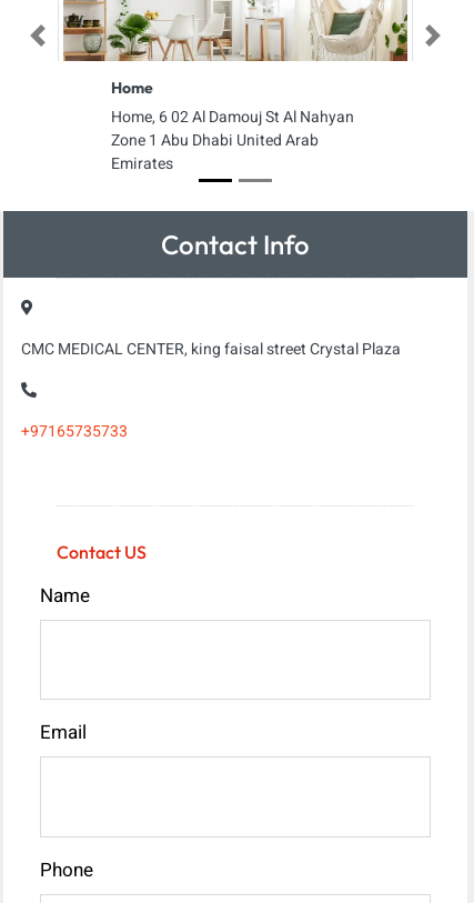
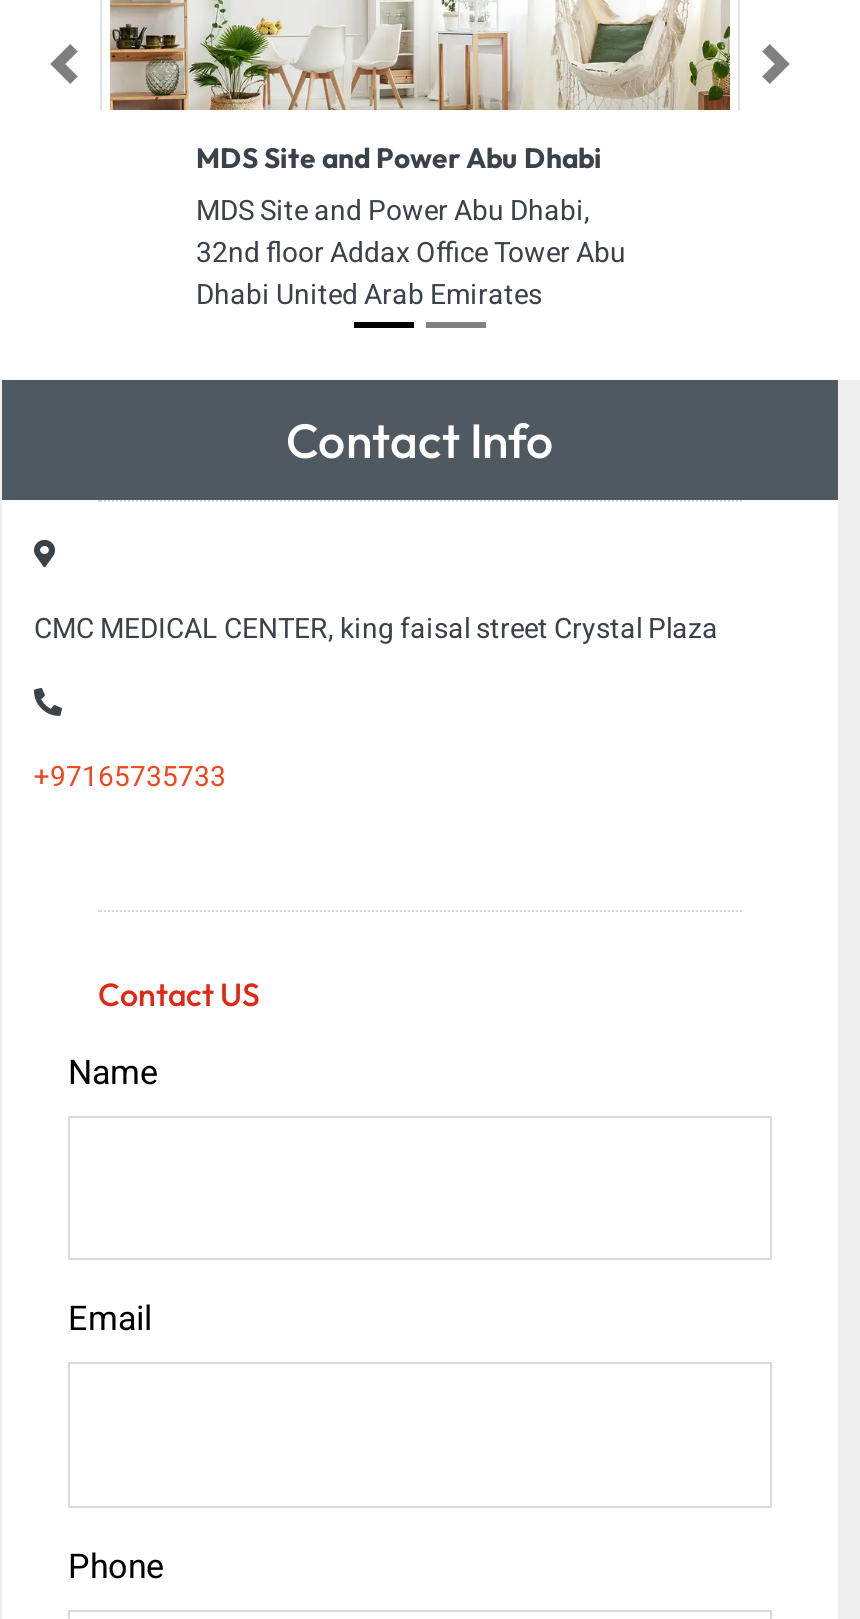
[111,78,354,175] Home | Home, 6 02 Al Damouj St Al Nahyan | Zone 1 Abu Dhabi United Arab | Emirates -> [196,140,626,316] MDS Site and Power Abu Dhabi | MDS Site and Power Abu Dhabi, | 32nd floor Addax Office Tower Abu | Dhabi United Arab Emirates

